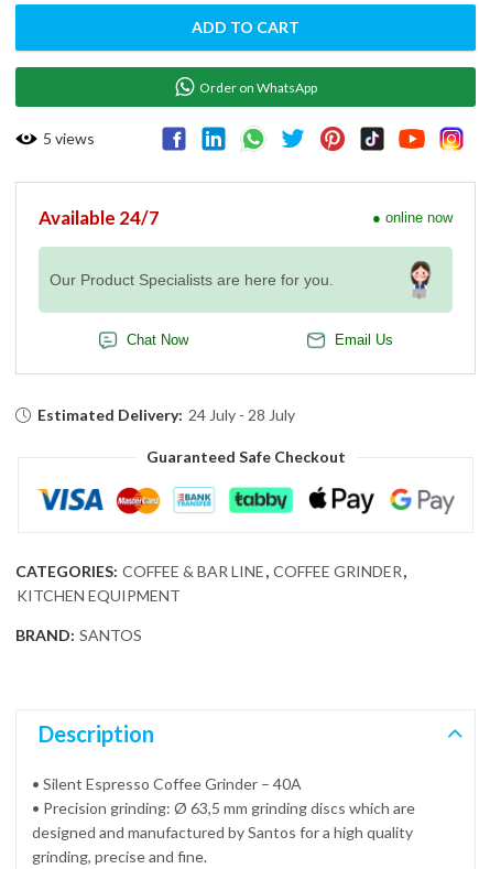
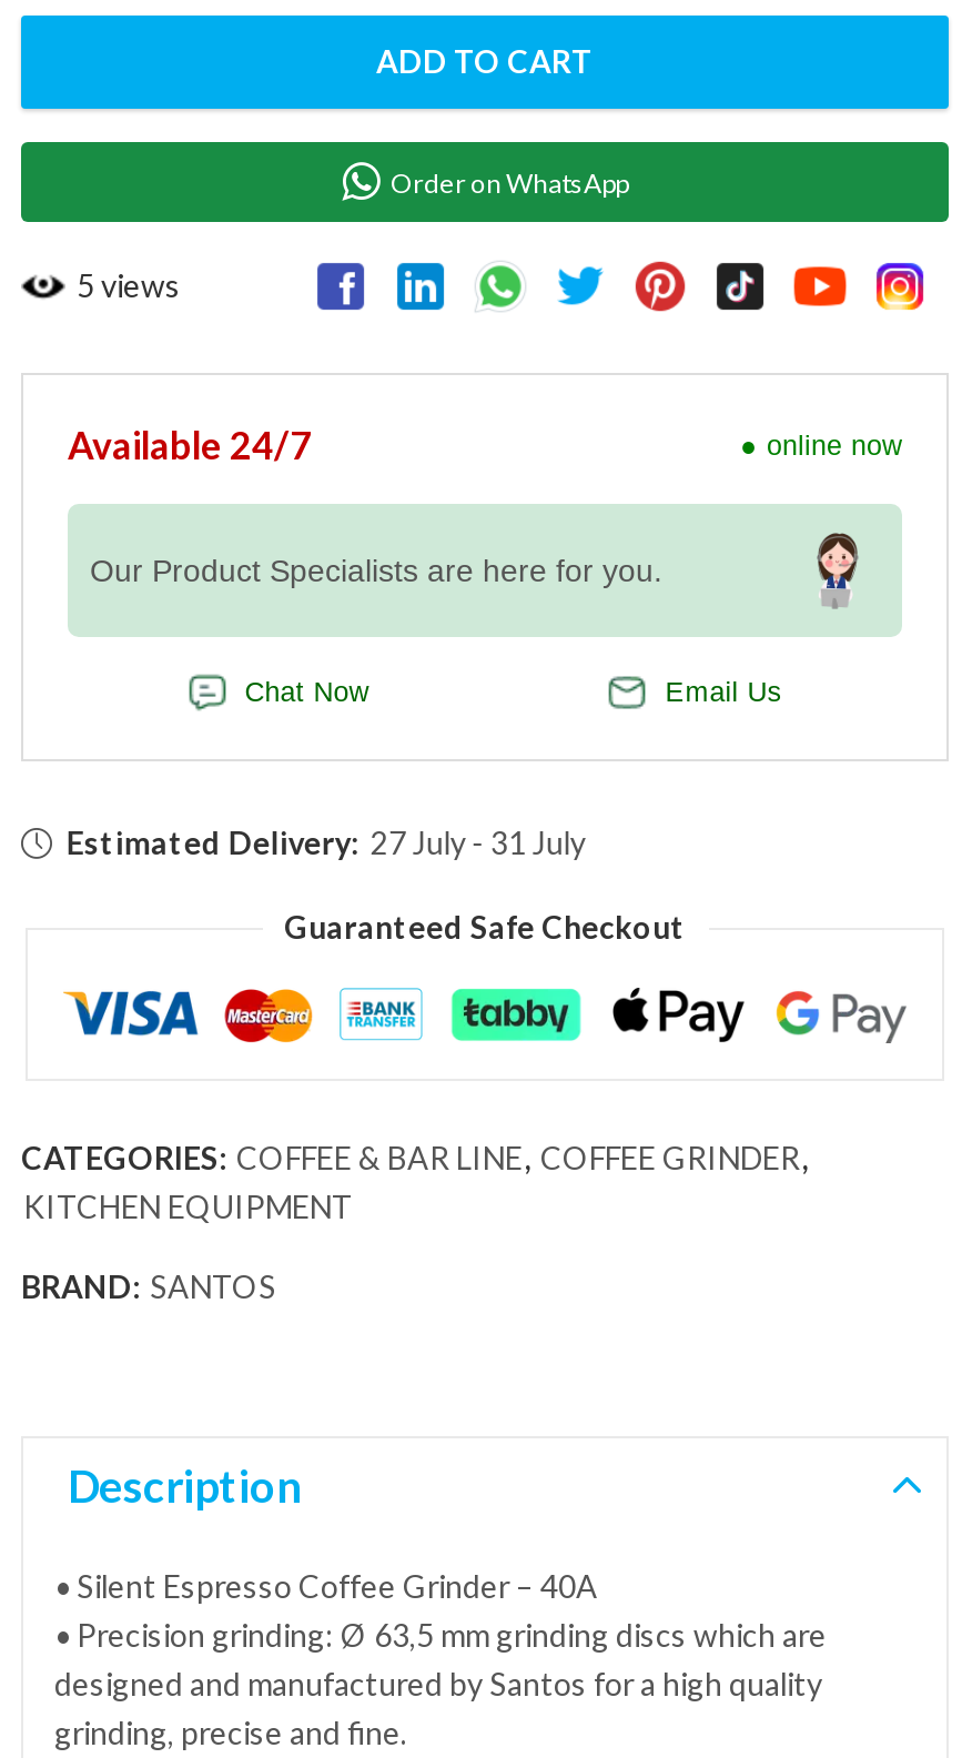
[38,405,296,424] Estimated Delivery: 24 July - 28 July -> [66,824,586,861] Estimated Delivery: 27 July - 31 July

